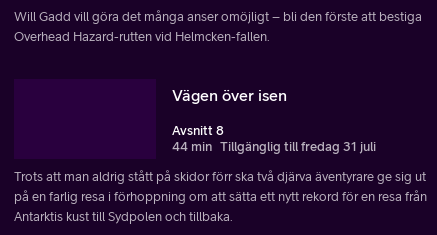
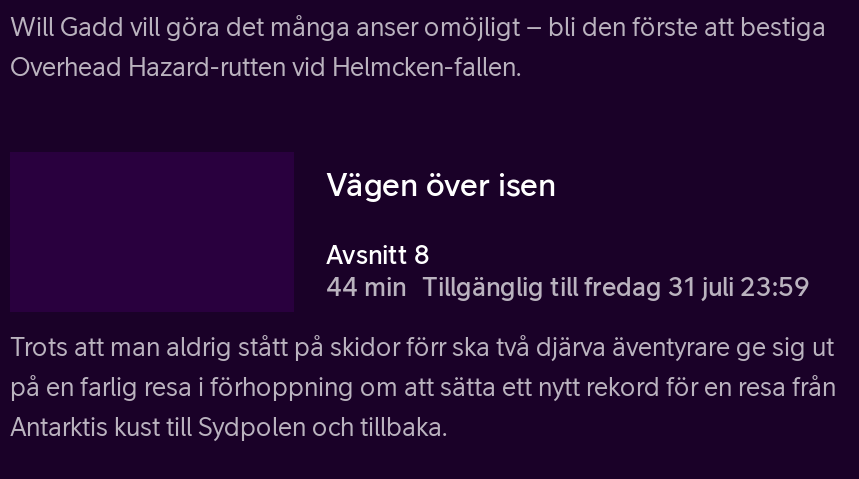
[172,139,376,154] 44 min Tillgänglig till fredag 31 juli -> [326,272,810,302] 44 min Tillgänglig till fredag 31 juli 23:59

